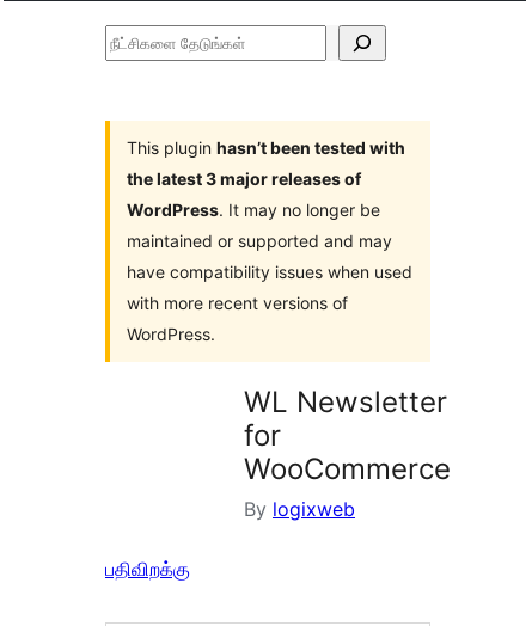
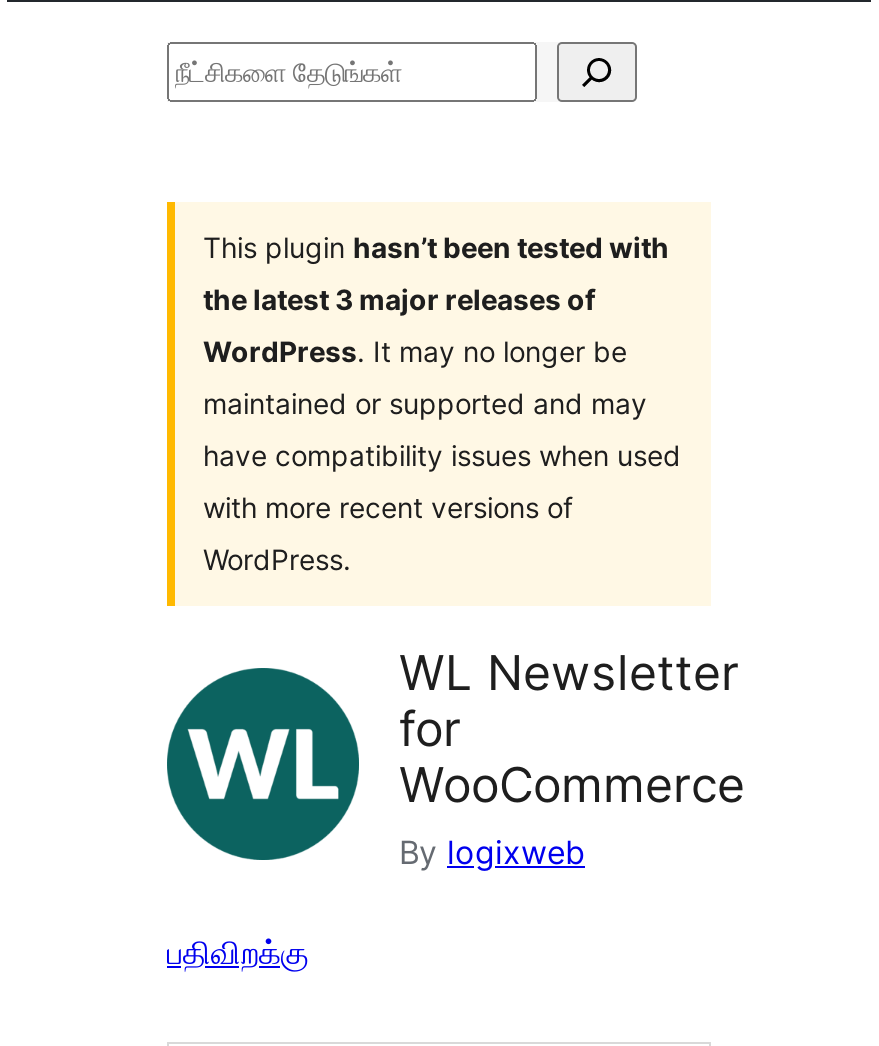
none -> [165,666,361,862] [image]

